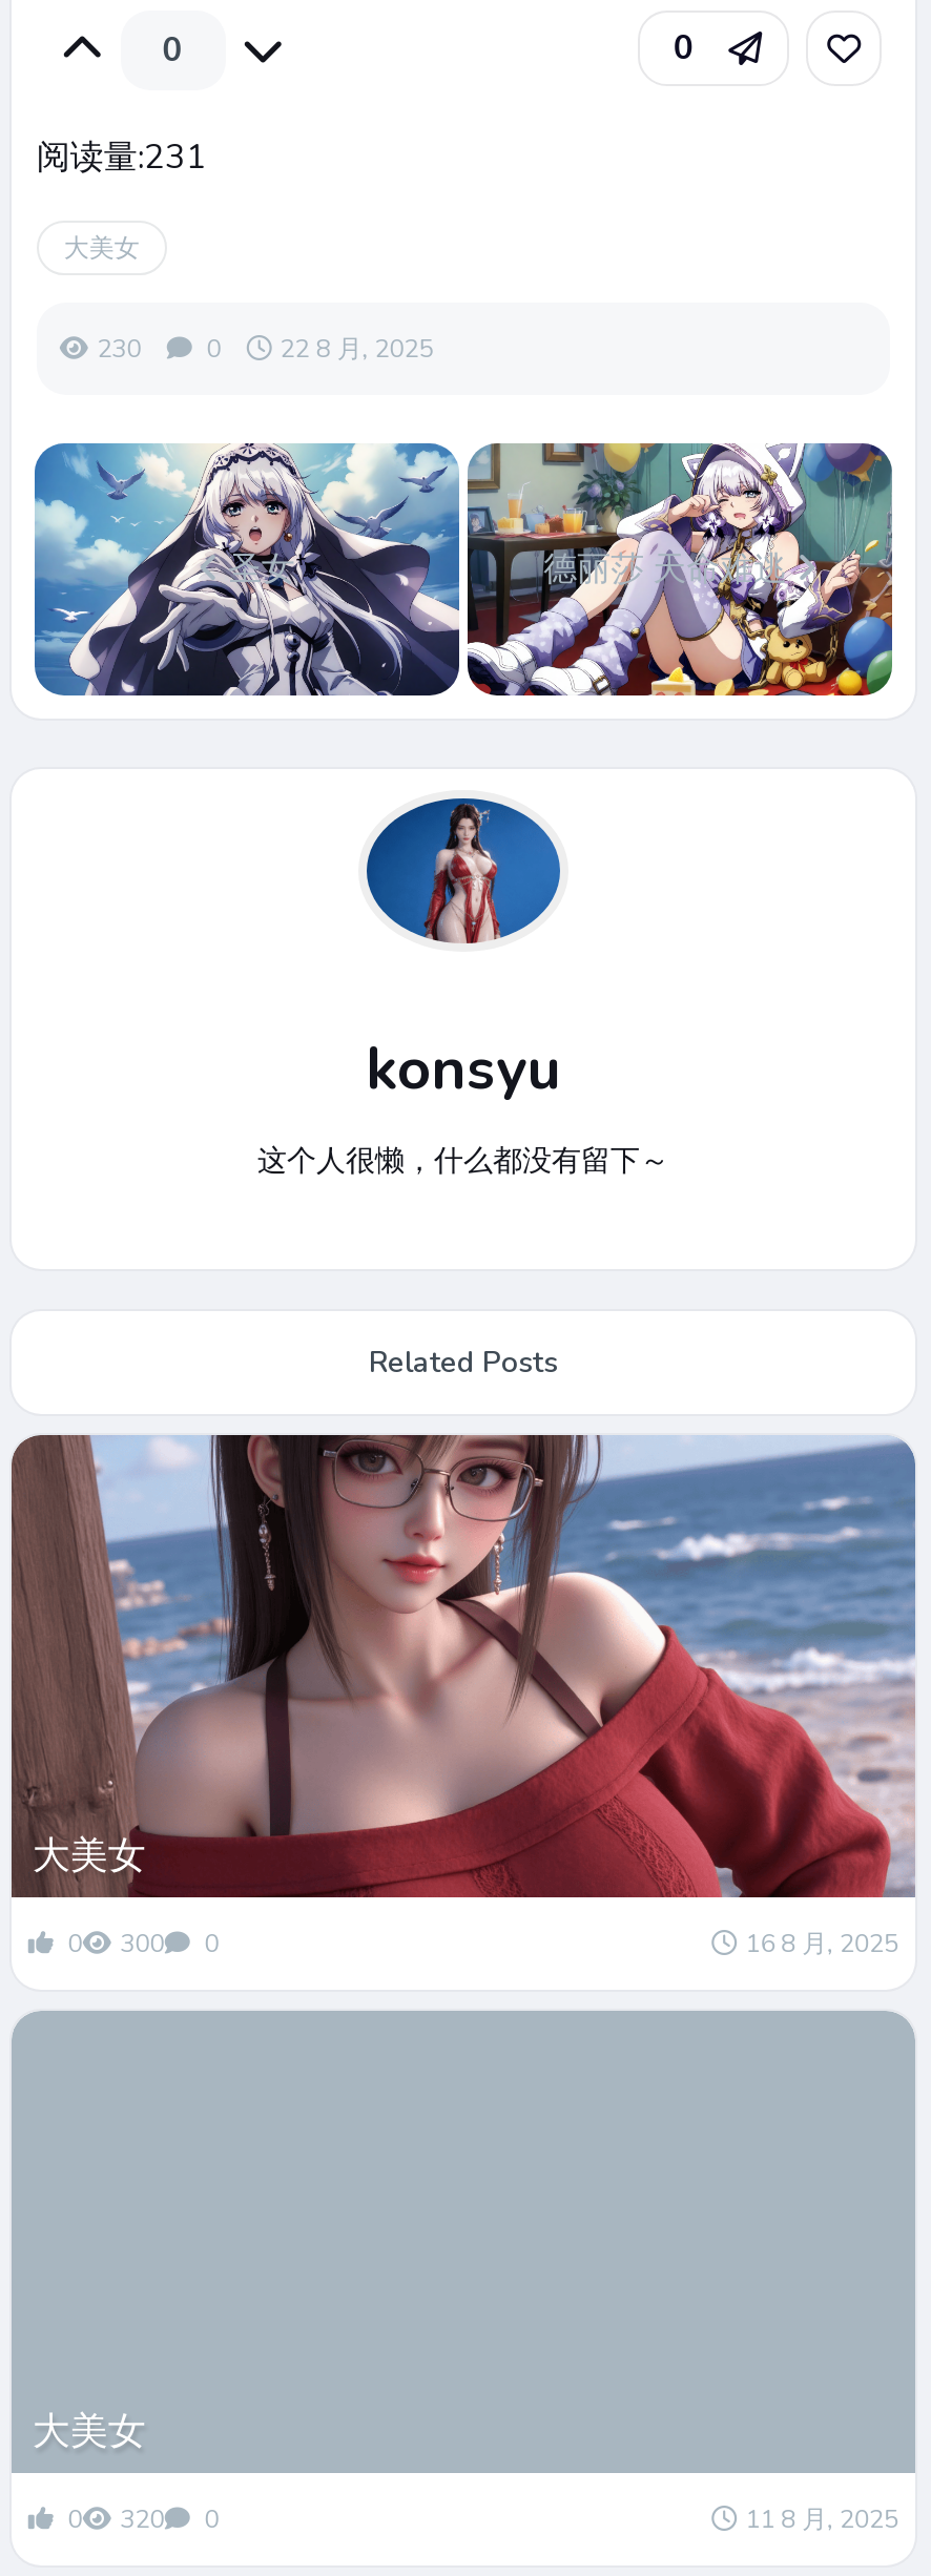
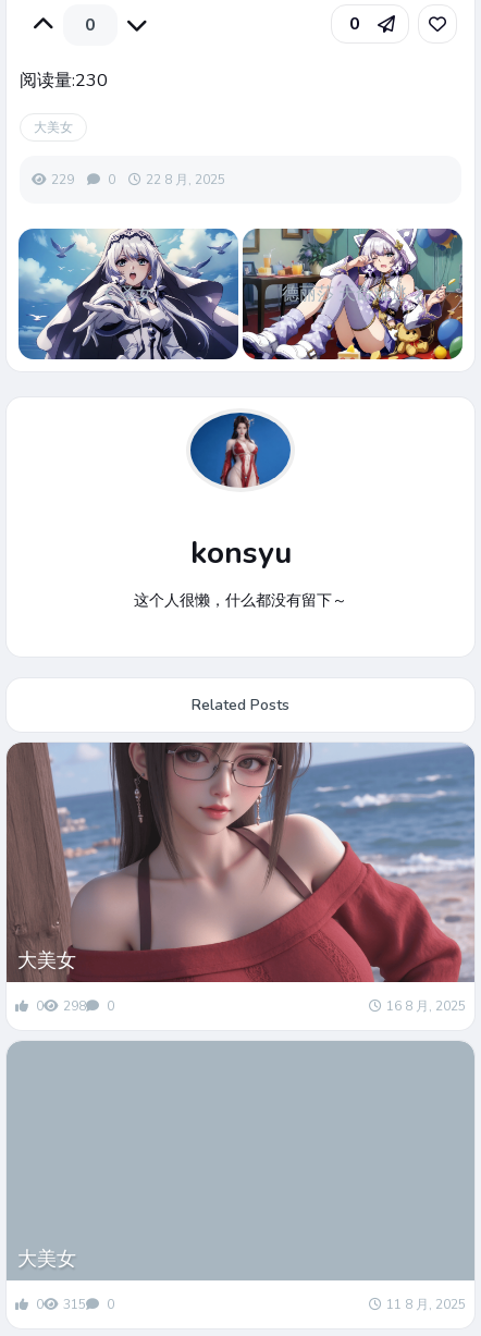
[37,134,207,180] 阅读量:231 -> [19,68,108,92] 阅读量:230
[98,331,434,365] 230 0 22 8 月, 2025 -> [51,171,225,188] 229 0 22 8 月, 2025
[121,1926,165,1960] 300 -> [63,997,86,1014] 298
[121,2502,165,2535] 320 -> [63,1295,86,1313] 315

